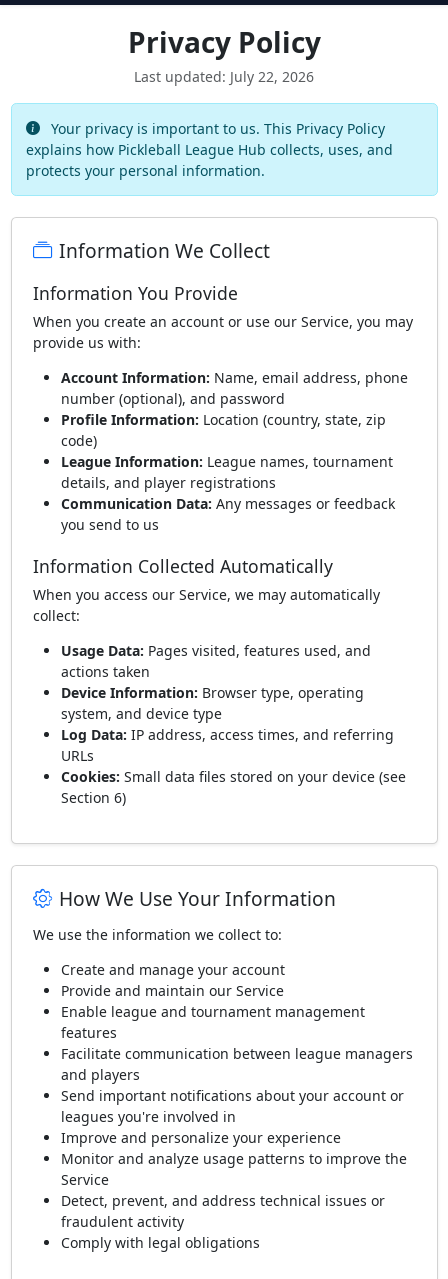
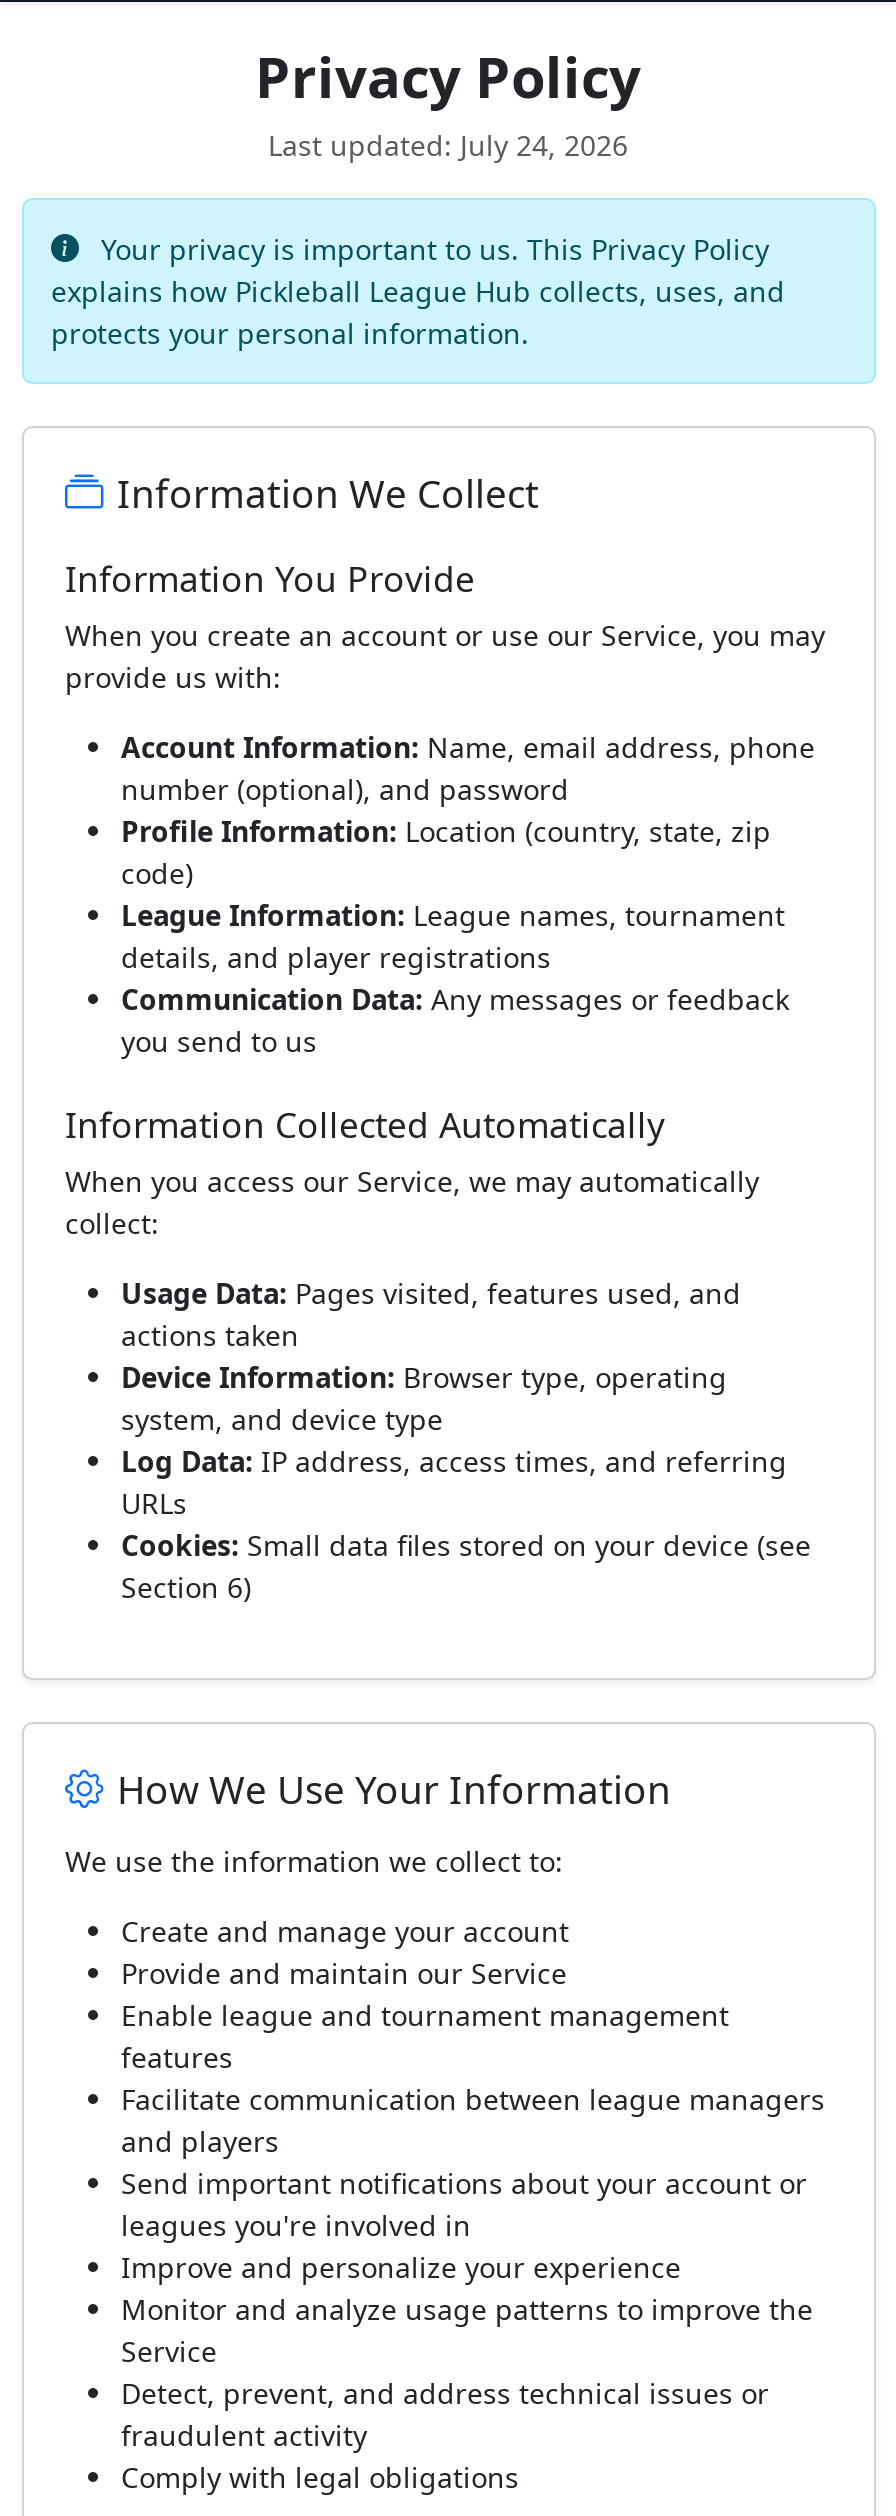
[134,67,314,86] Last updated: July 22, 2026 -> [268,126,628,164] Last updated: July 24, 2026

